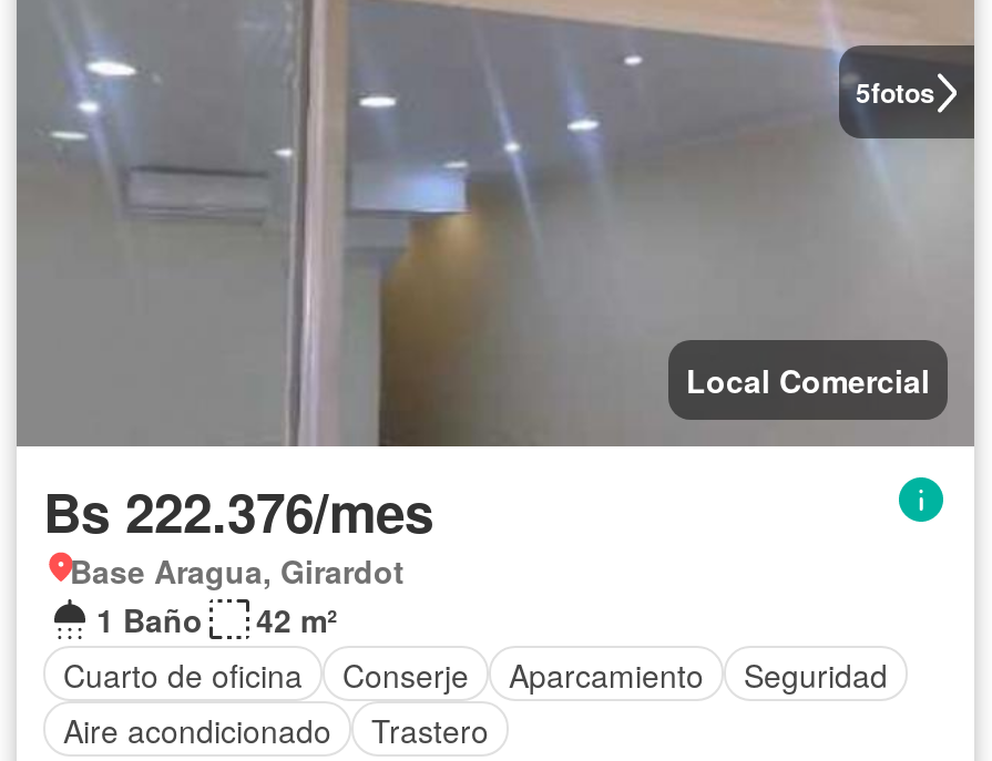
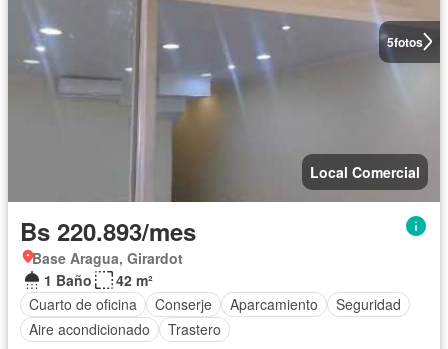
[43,473,433,549] Bs 222.376/mes -> [20,214,196,248] Bs 220.893/mes

